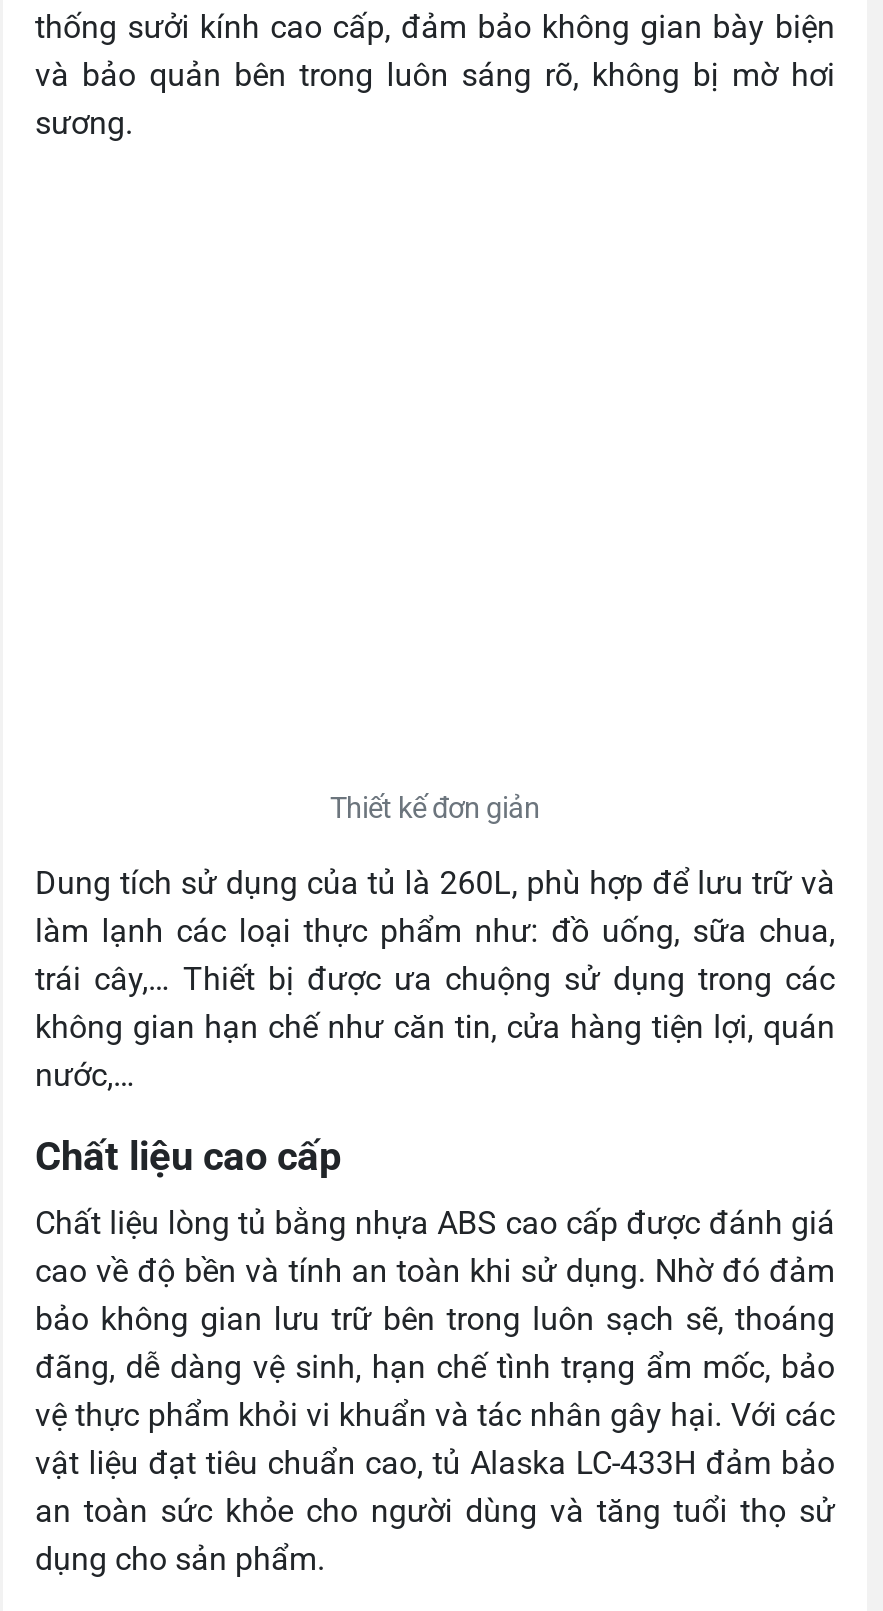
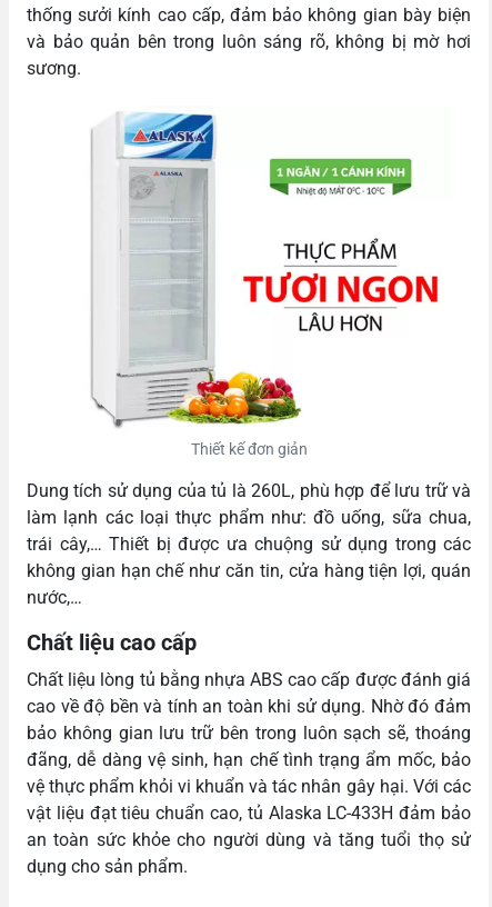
none -> [90,112,439,428] [image]

